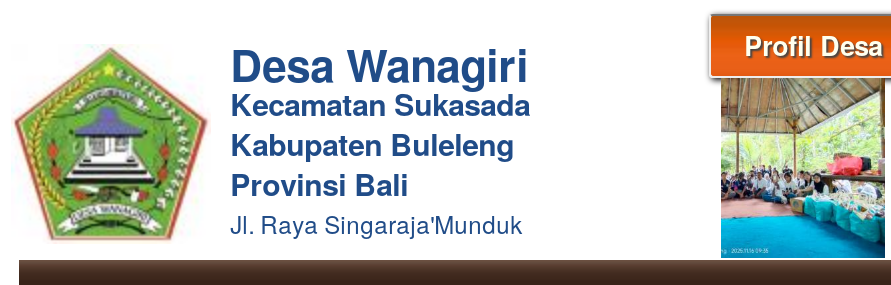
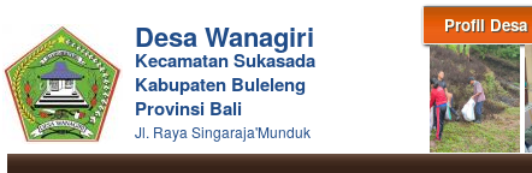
[719,78,885,260] [image] -> [428,44,528,154] [image]

